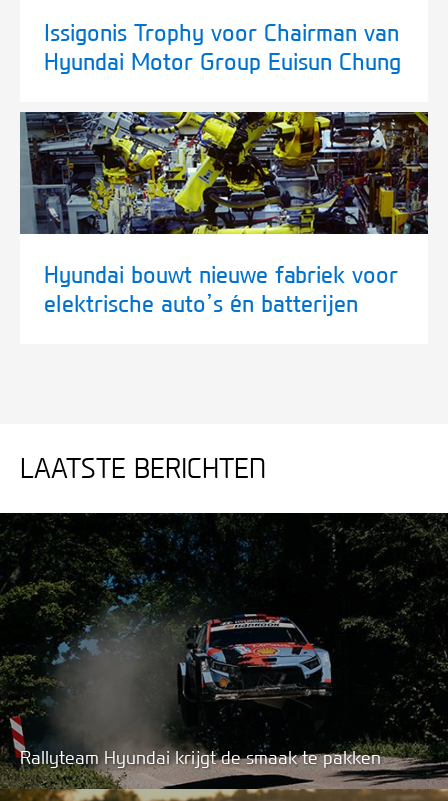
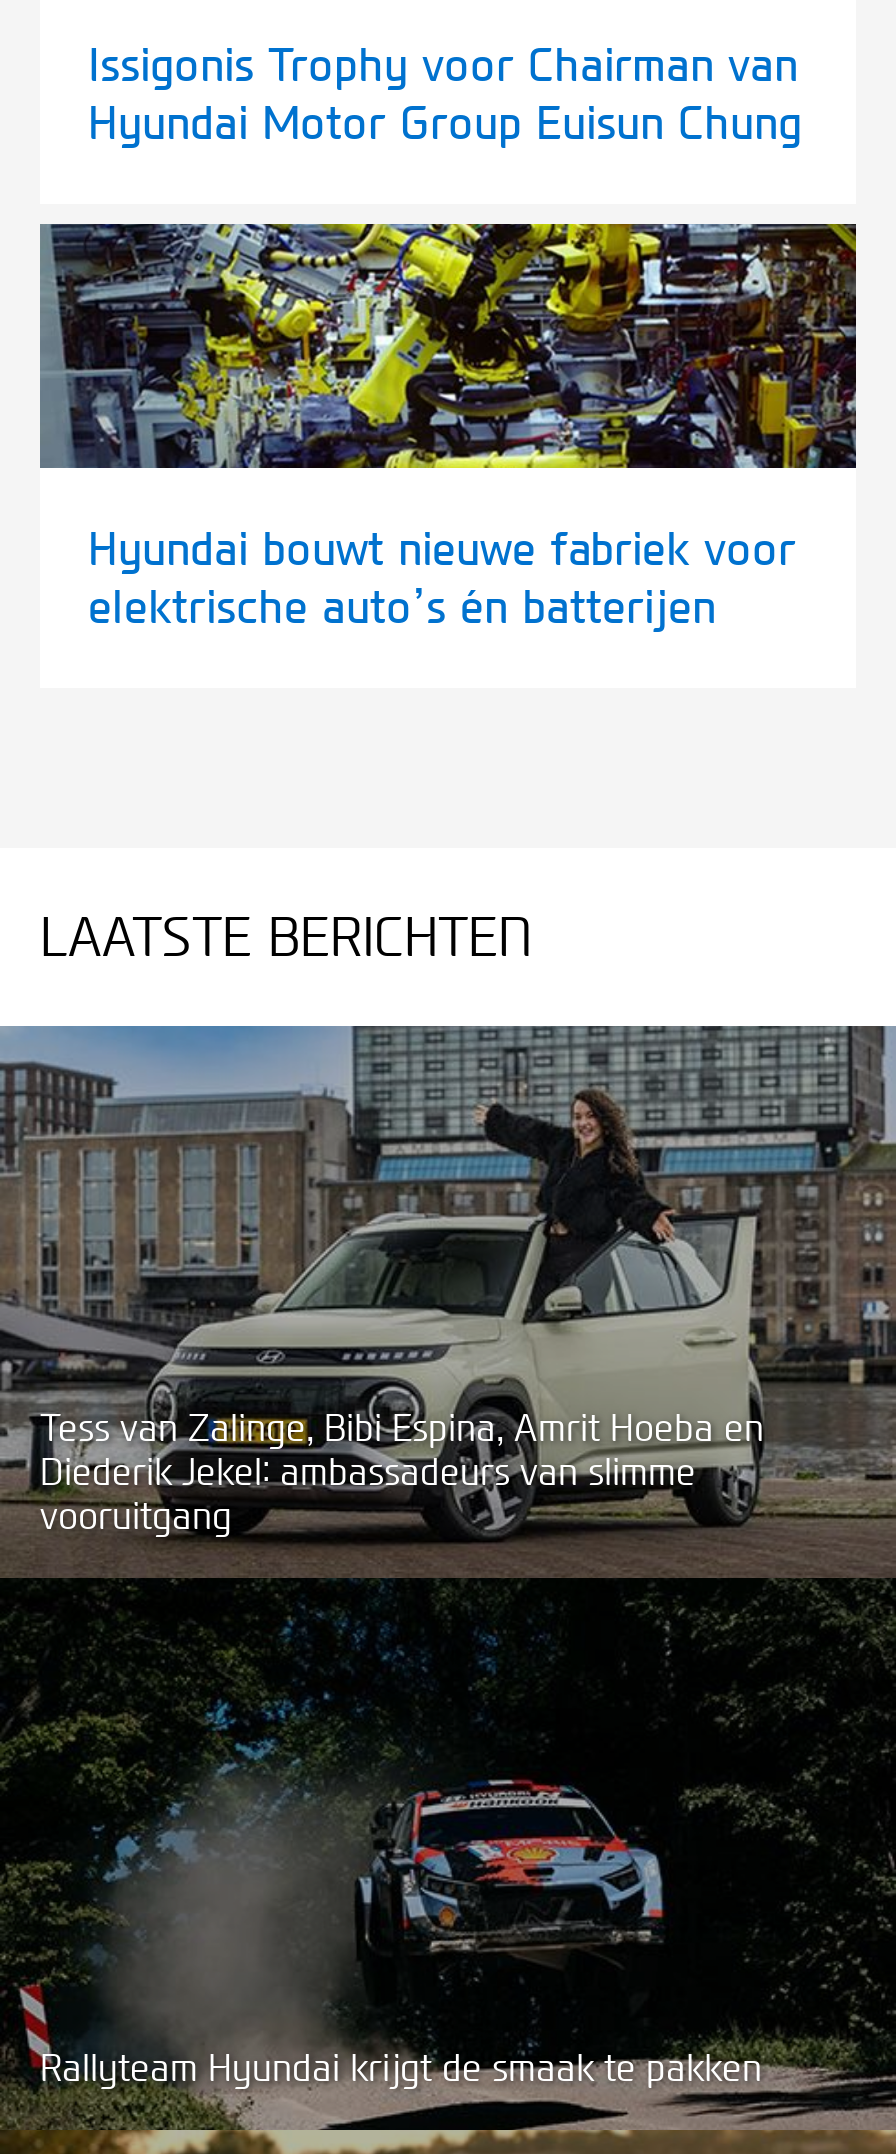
none -> [6,1024,890,1578] [image] | Tess van Zalinge, Bibi Espina, Amrit Hoeba en | Diederik Jekel: ambassadeurs van slimme | vooruitgang

